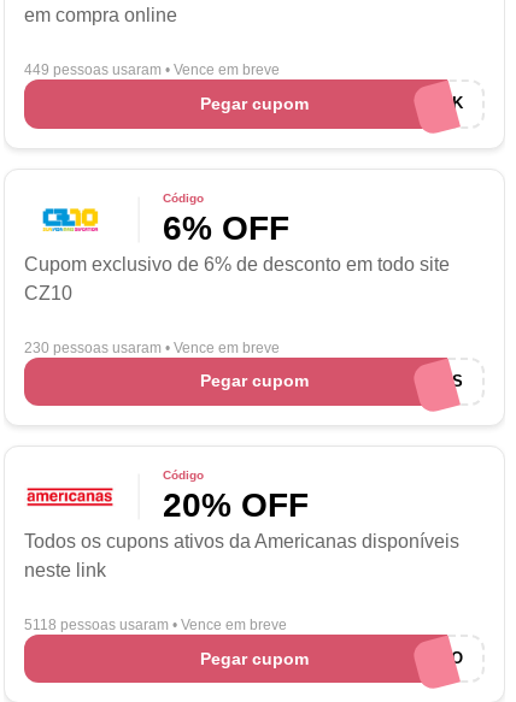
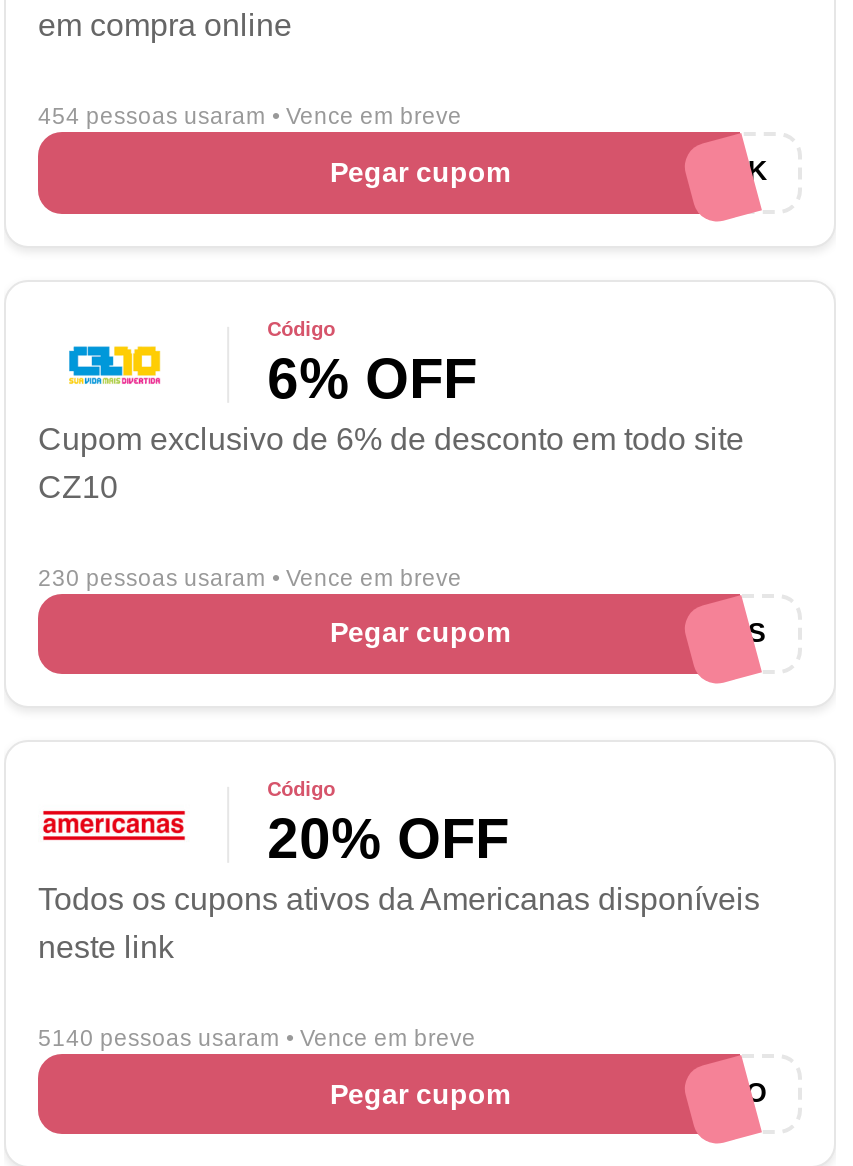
[24,62,280,77] 449 pessoas usaram • Vence em breve -> [38,102,462,128] 454 pessoas usaram • Vence em breve
[24,617,287,632] 5118 pessoas usaram • Vence em breve -> [38,1024,476,1050] 5140 pessoas usaram • Vence em breve

